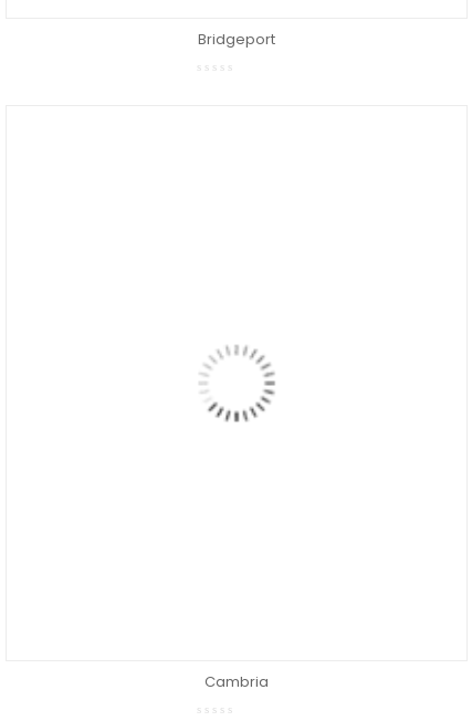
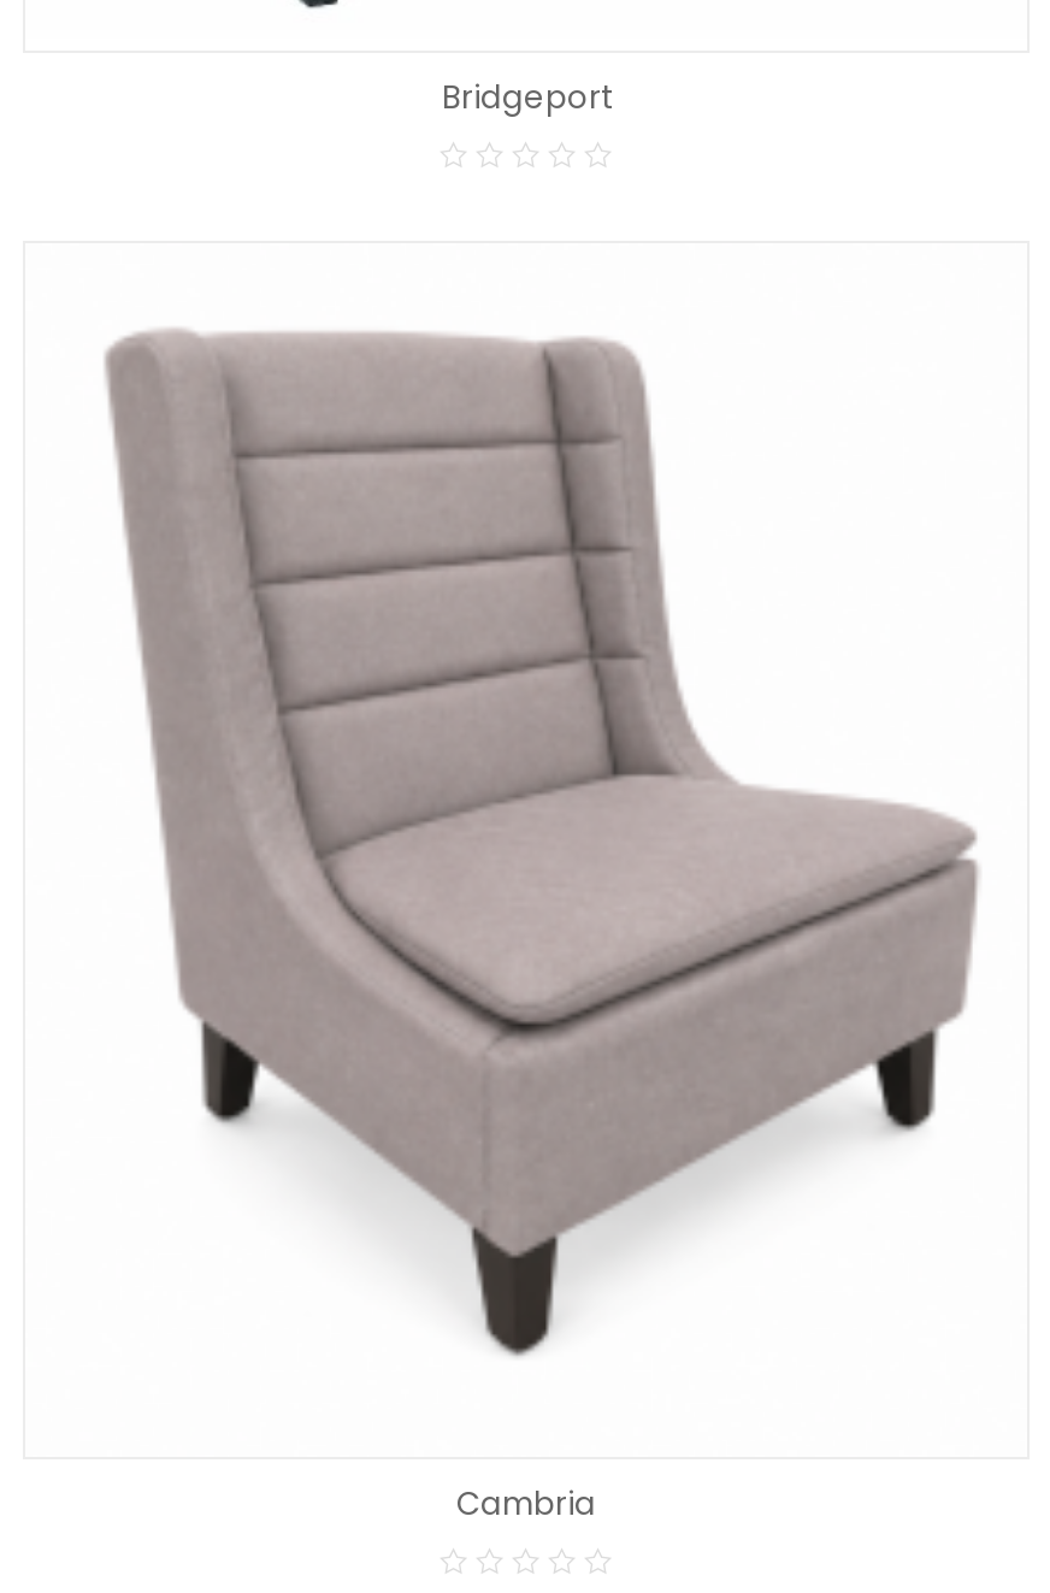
none -> [102,328,981,1358] [image]

